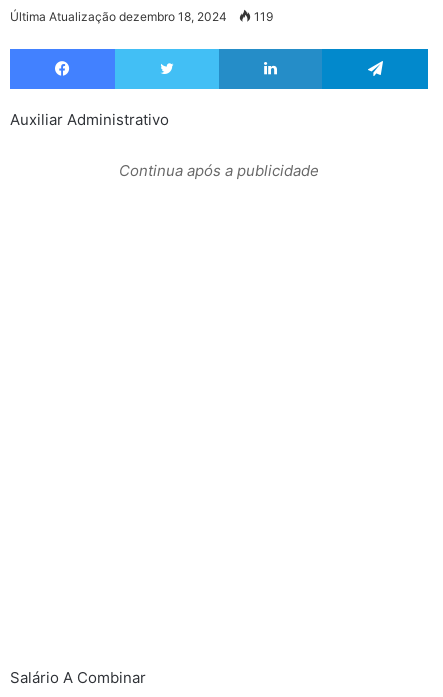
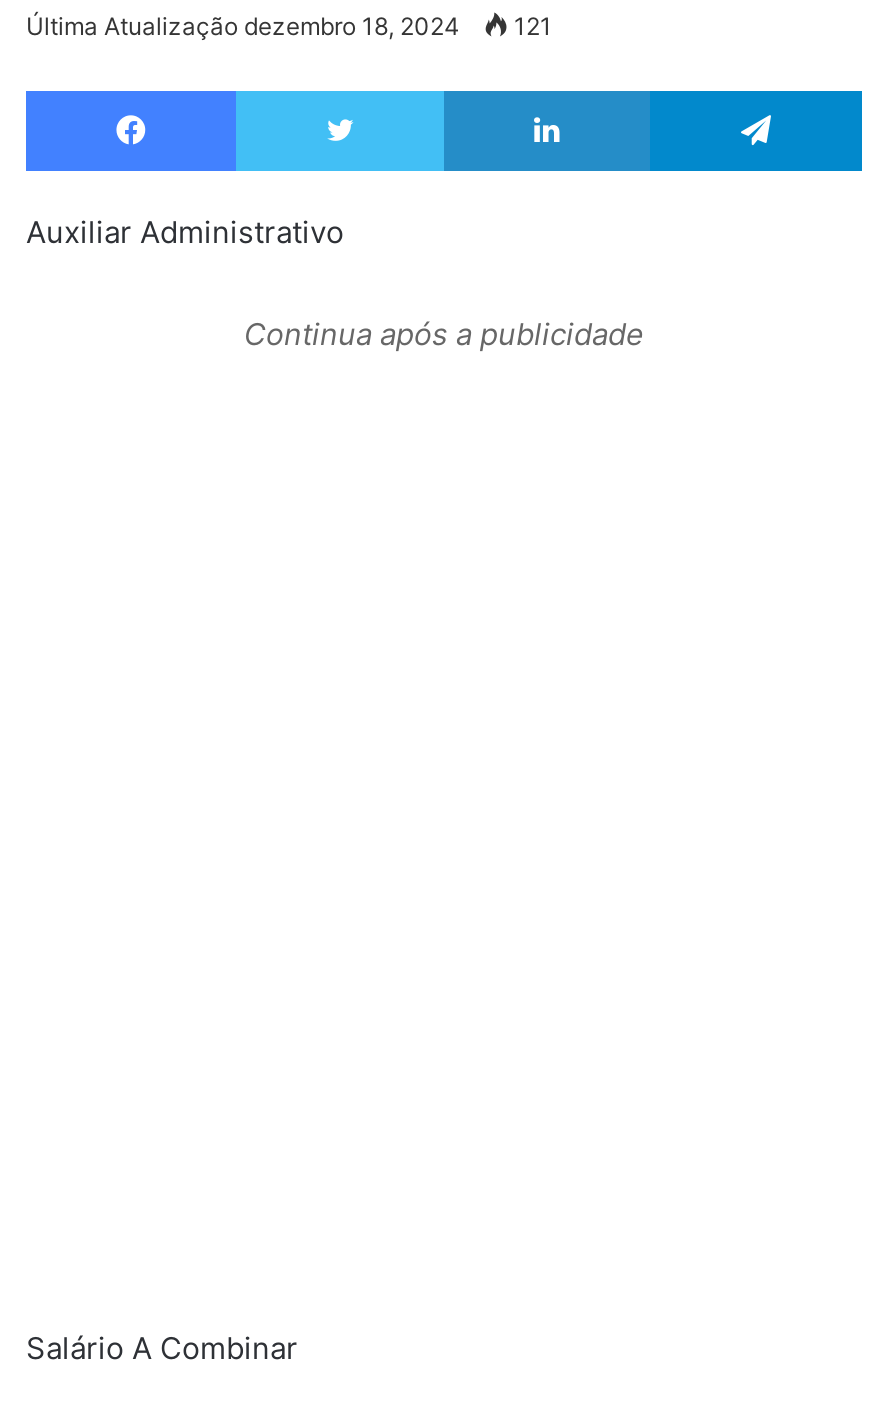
[10,9,273,24] Última Atualização dezembro 18, 2024 119 -> [26,11,552,41] Última Atualização dezembro 18, 2024 121

